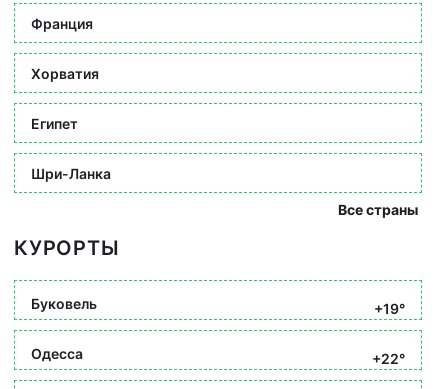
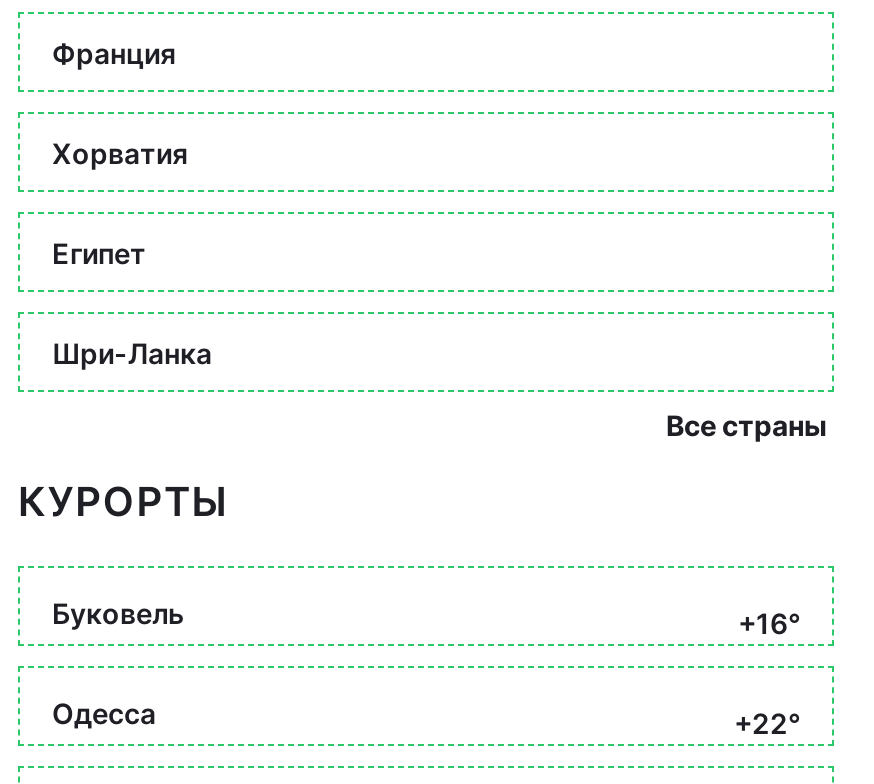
[374,300,405,317] +19° -> [738,606,800,640] +16°

